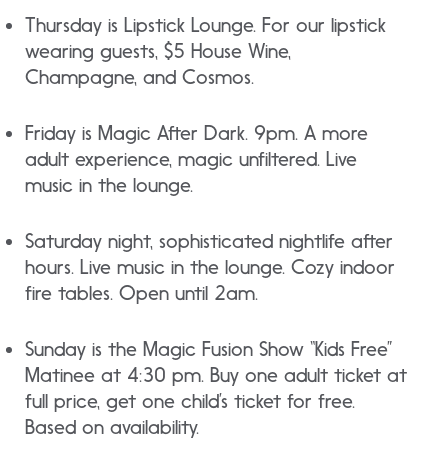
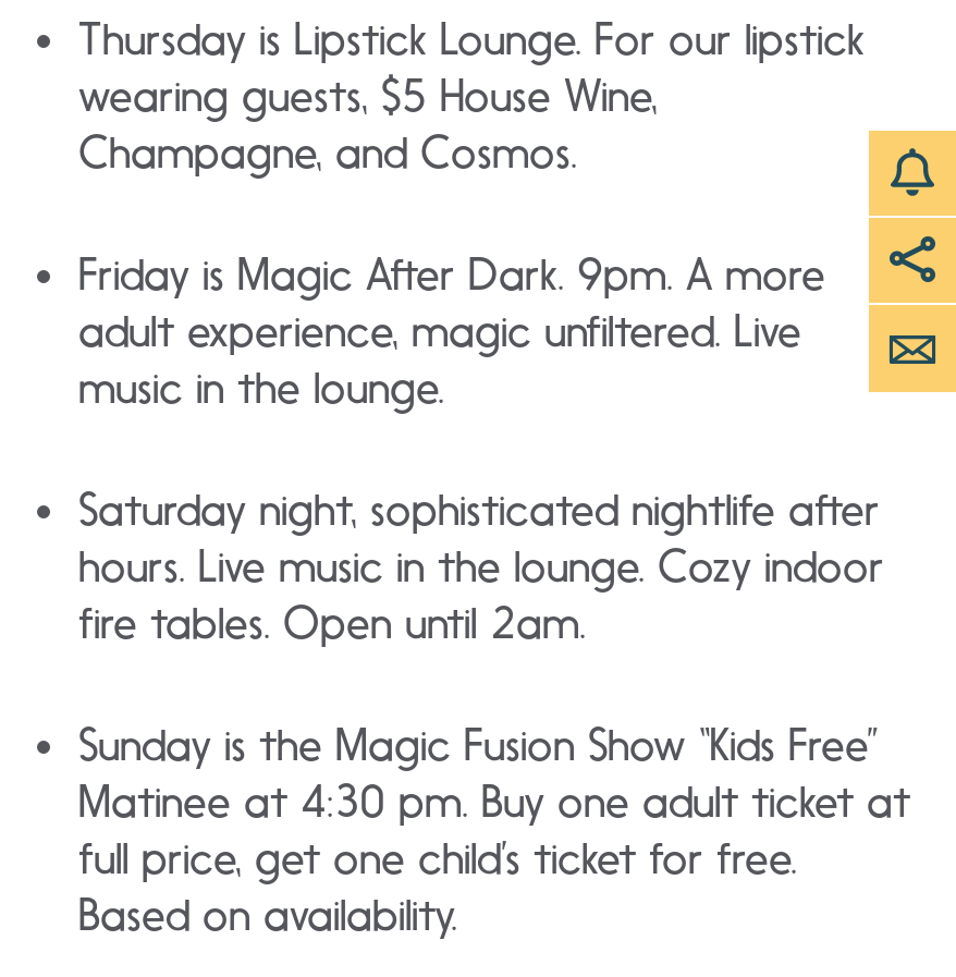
none -> [867,127,949,395] [image]

